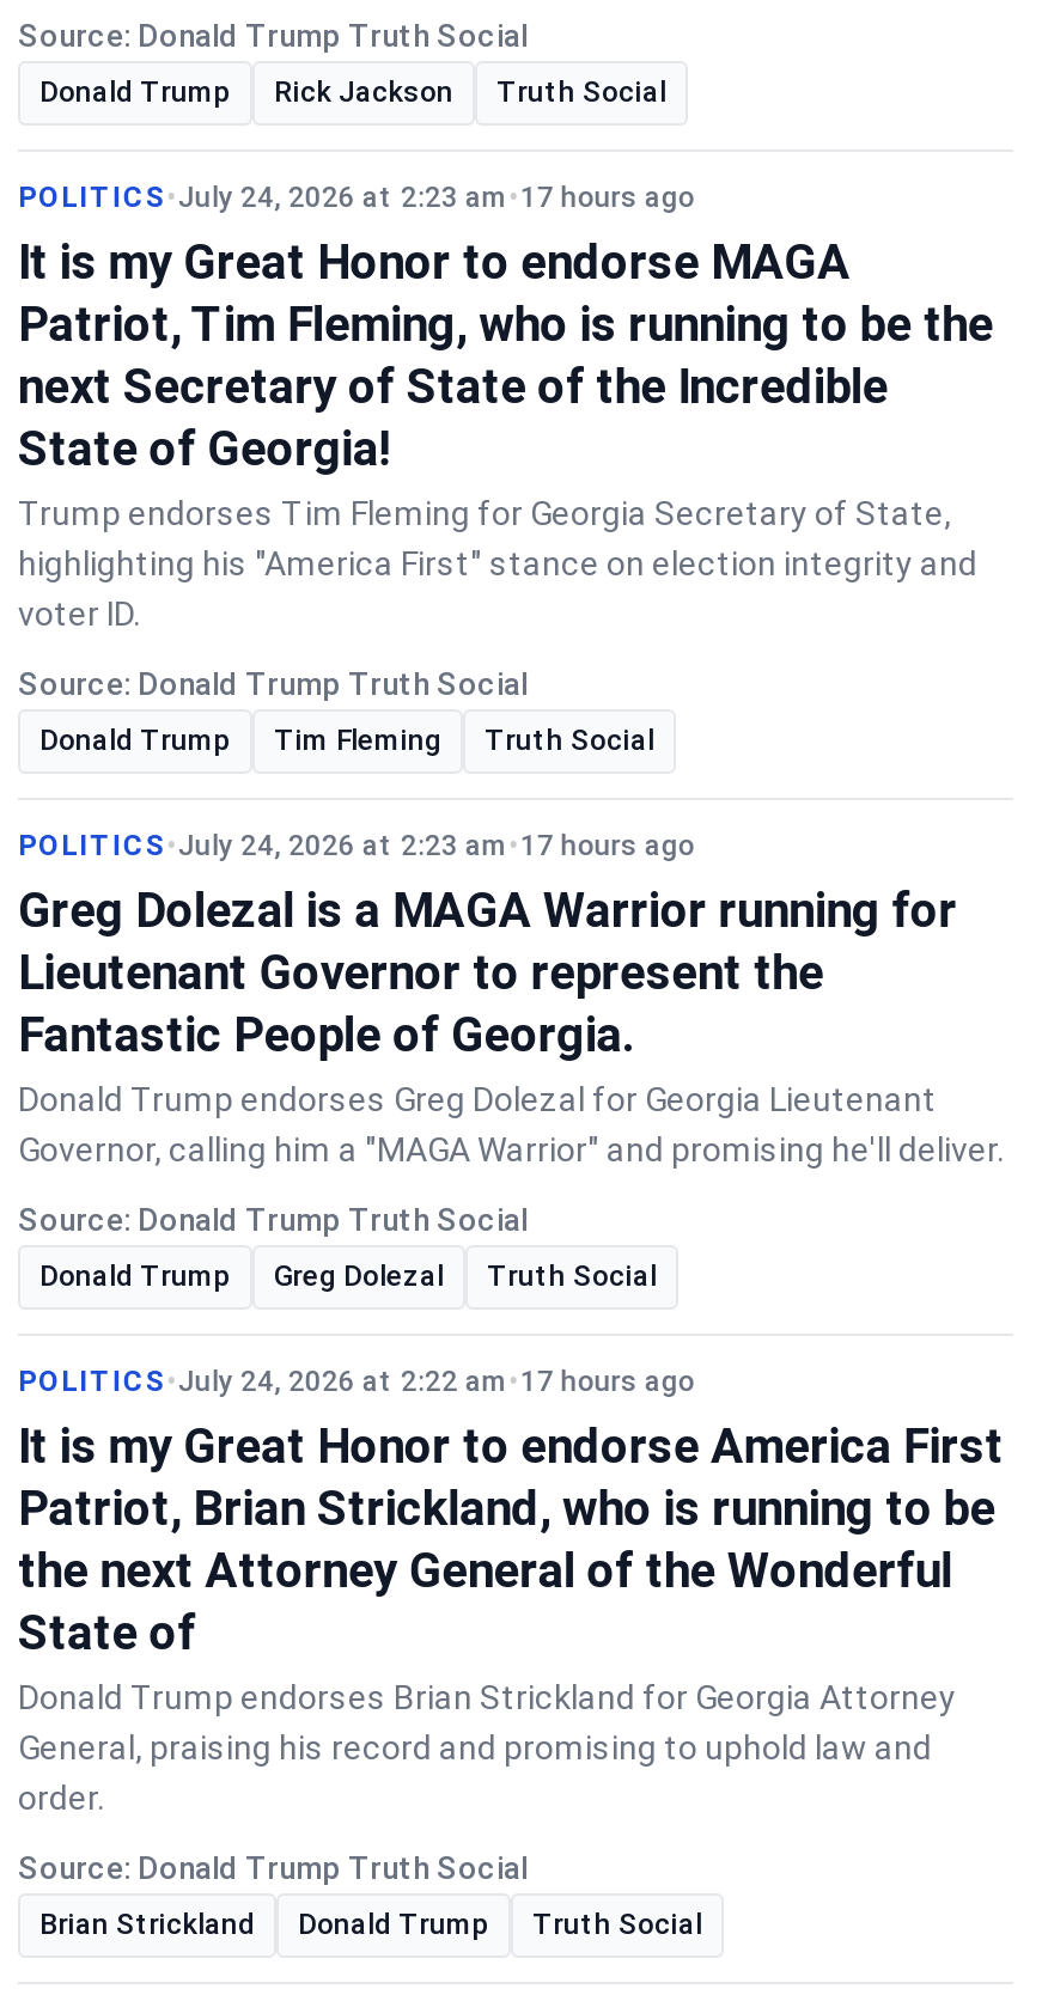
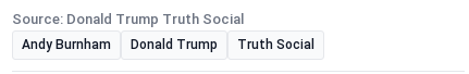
[18,74,1004,1940] Donald Trump | Rick Jackson | Truth Social | POLITICS • July 24, 2026 at 2:23 am • 17 hours ago | It is my Great Honor to endorse MAGA | Patriot, Tim Fleming, who is running to be the | next Secretary of State of the Incredible | State of Georgia! | Trump endorses Tim Fleming for Georgia Secretary of State, | highlighting his "America First" stance on election integrity and | voter ID. | Source: Donald Trump Truth Social | Donald Trump | Tim Fleming | Truth Social | POLITICS • July 24, 2026 at 2:23 am • 17 hours ago | Greg Dolezal is a MAGA Warrior running for | Lieutenant Governor to represent the | Fantastic People of Georgia. | Donald Trump endorses Greg Dolezal for Georgia Lieutenant | Governor, calling him a "MAGA Warrior" and promising he'll deliver. | Source: Donald Trump Truth Social | Donald Trump | Greg Dolezal | Truth Social | POLITICS • July 24, 2026 at 2:22 am • 17 hours ago | It is my Great Honor to endorse America First | Patriot, Brian Strickland, who is running to be | the next Attorney General of the Wonderful | State of | Donald Trump endorses Brian Strickland for Georgia Attorney | General, praising his record and promising to uphold law and | order. | Source: Donald Trump Truth Social | Brian Strickland -> [22,36,111,52] Andy Burnham

